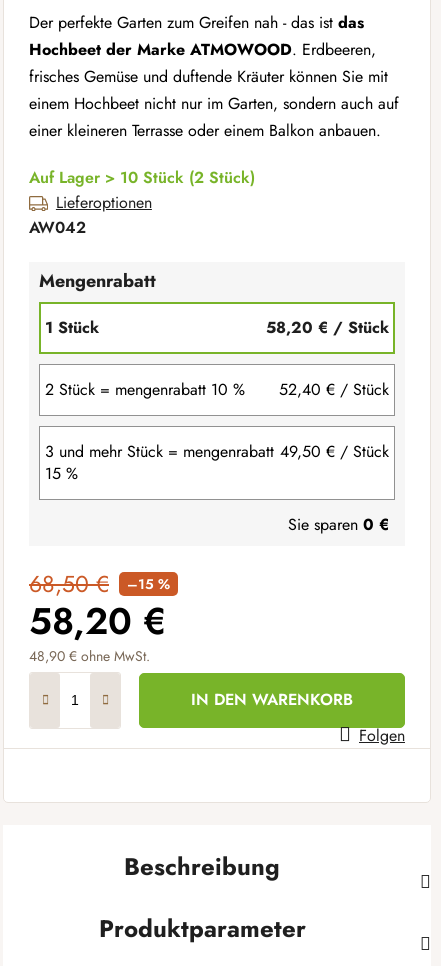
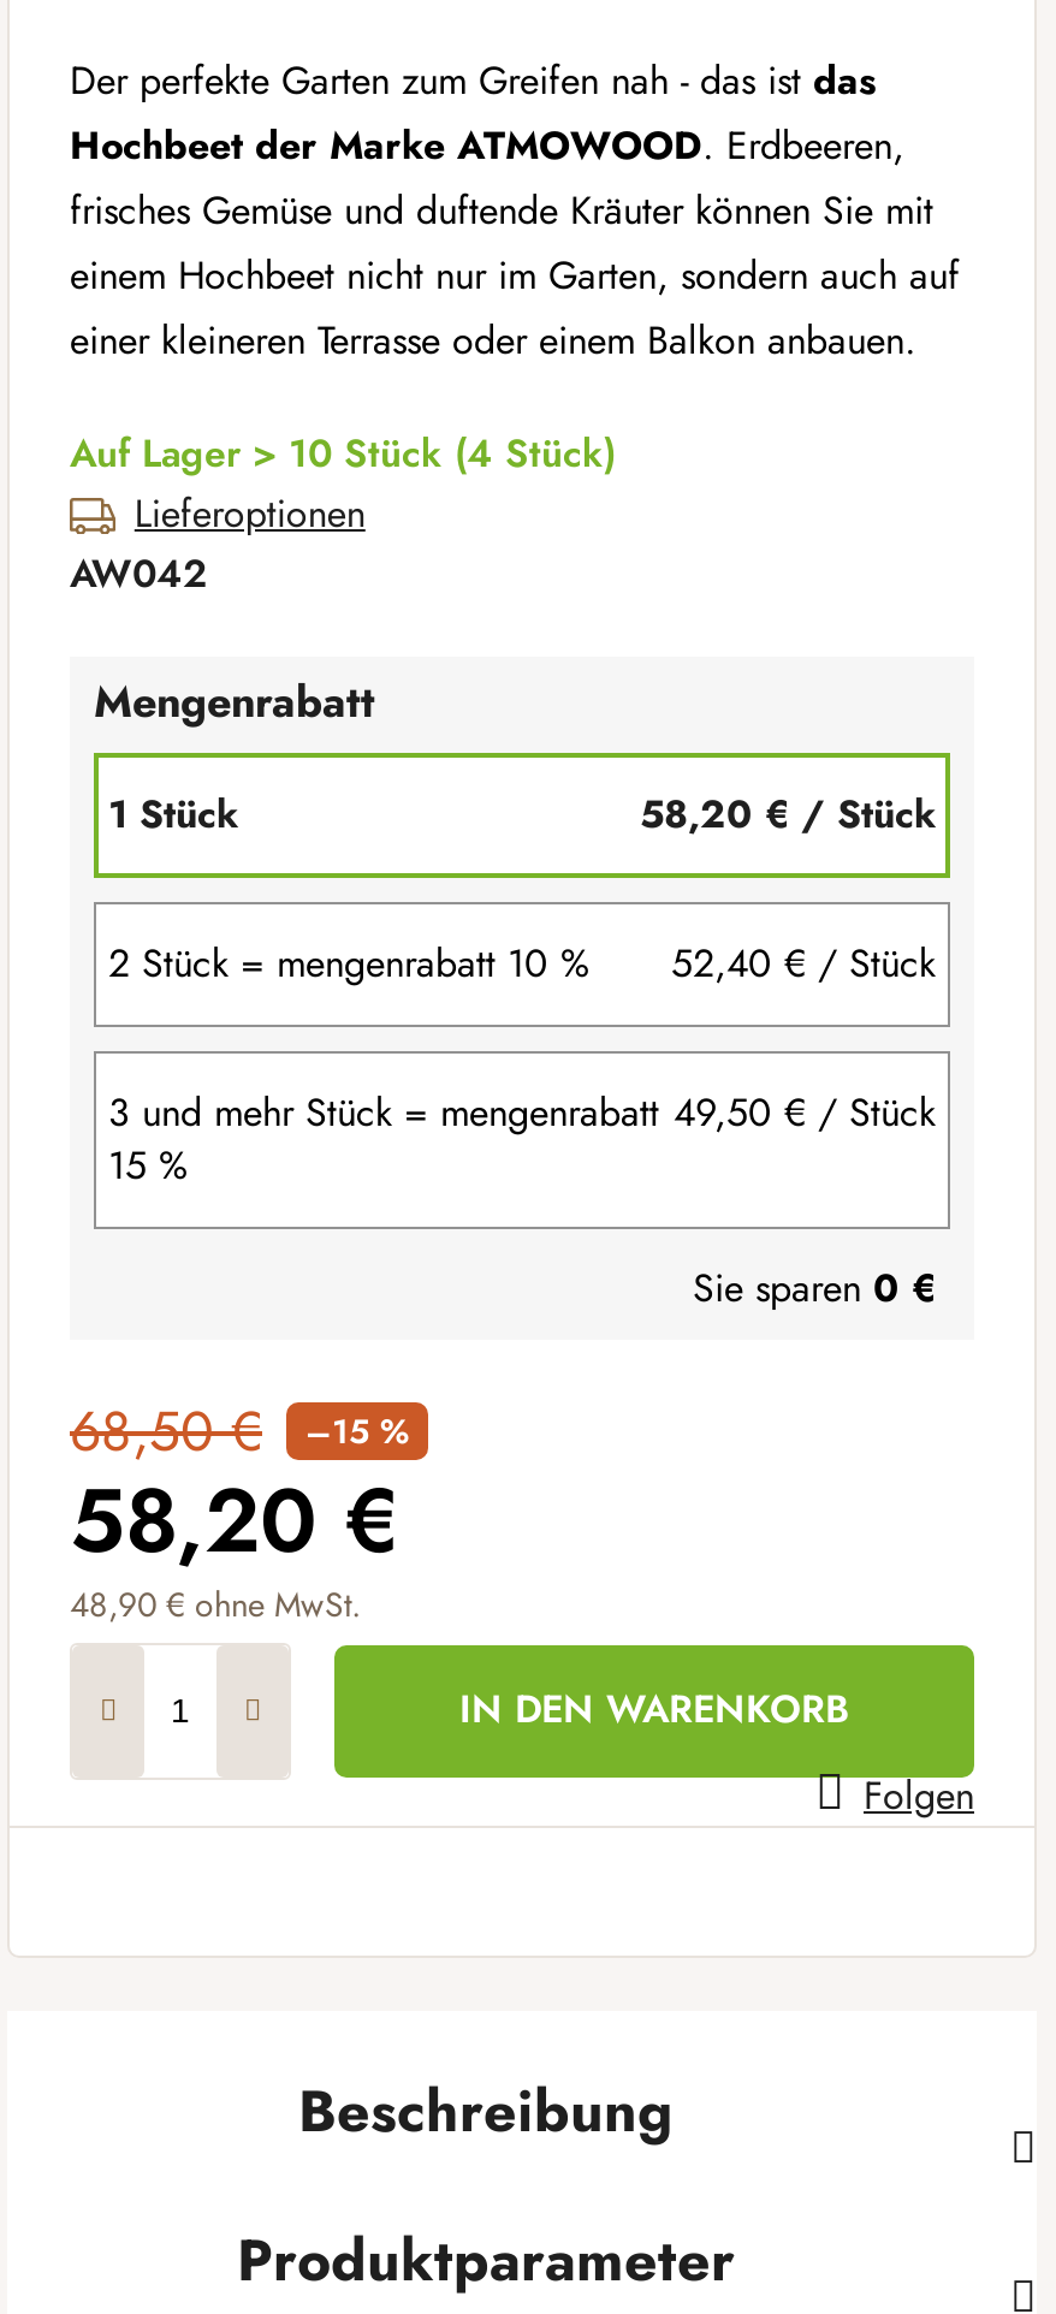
[29,166,255,189] Auf Lager > 10 Stück (2 Stück) -> [70,426,616,481] Auf Lager > 10 Stück (4 Stück)

